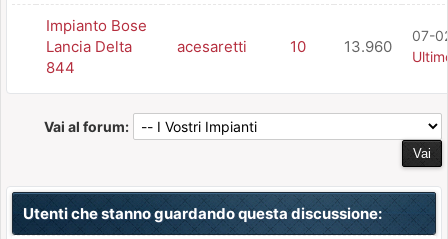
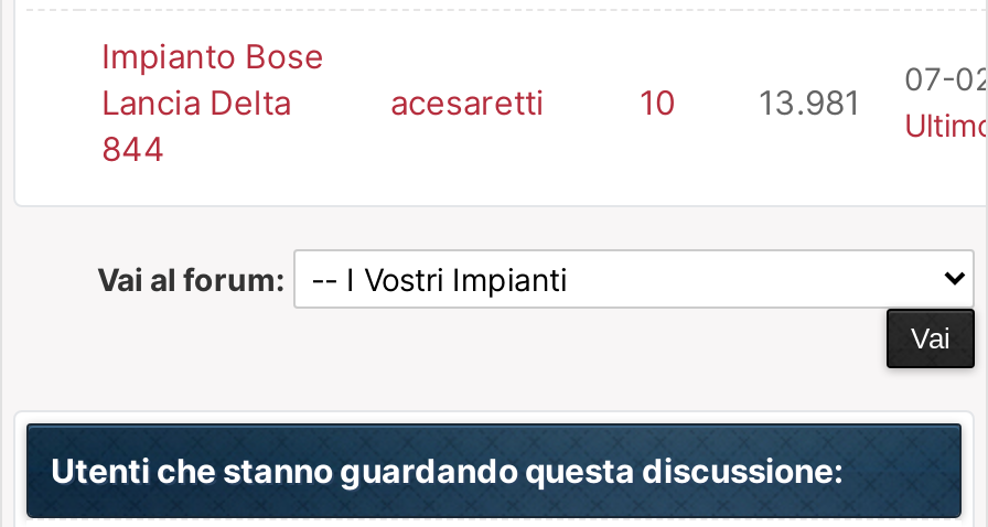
[290,37,392,56] 10 13.960 -> [640,82,860,123] 10 13.981

